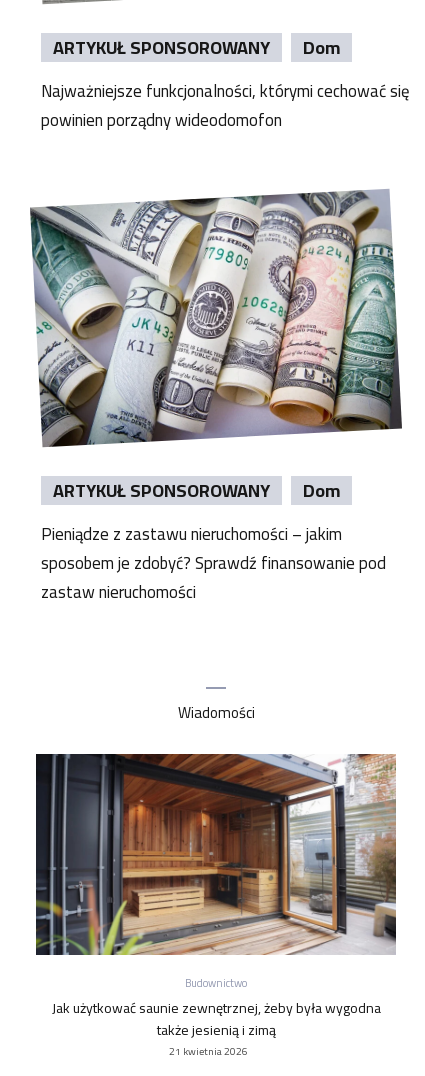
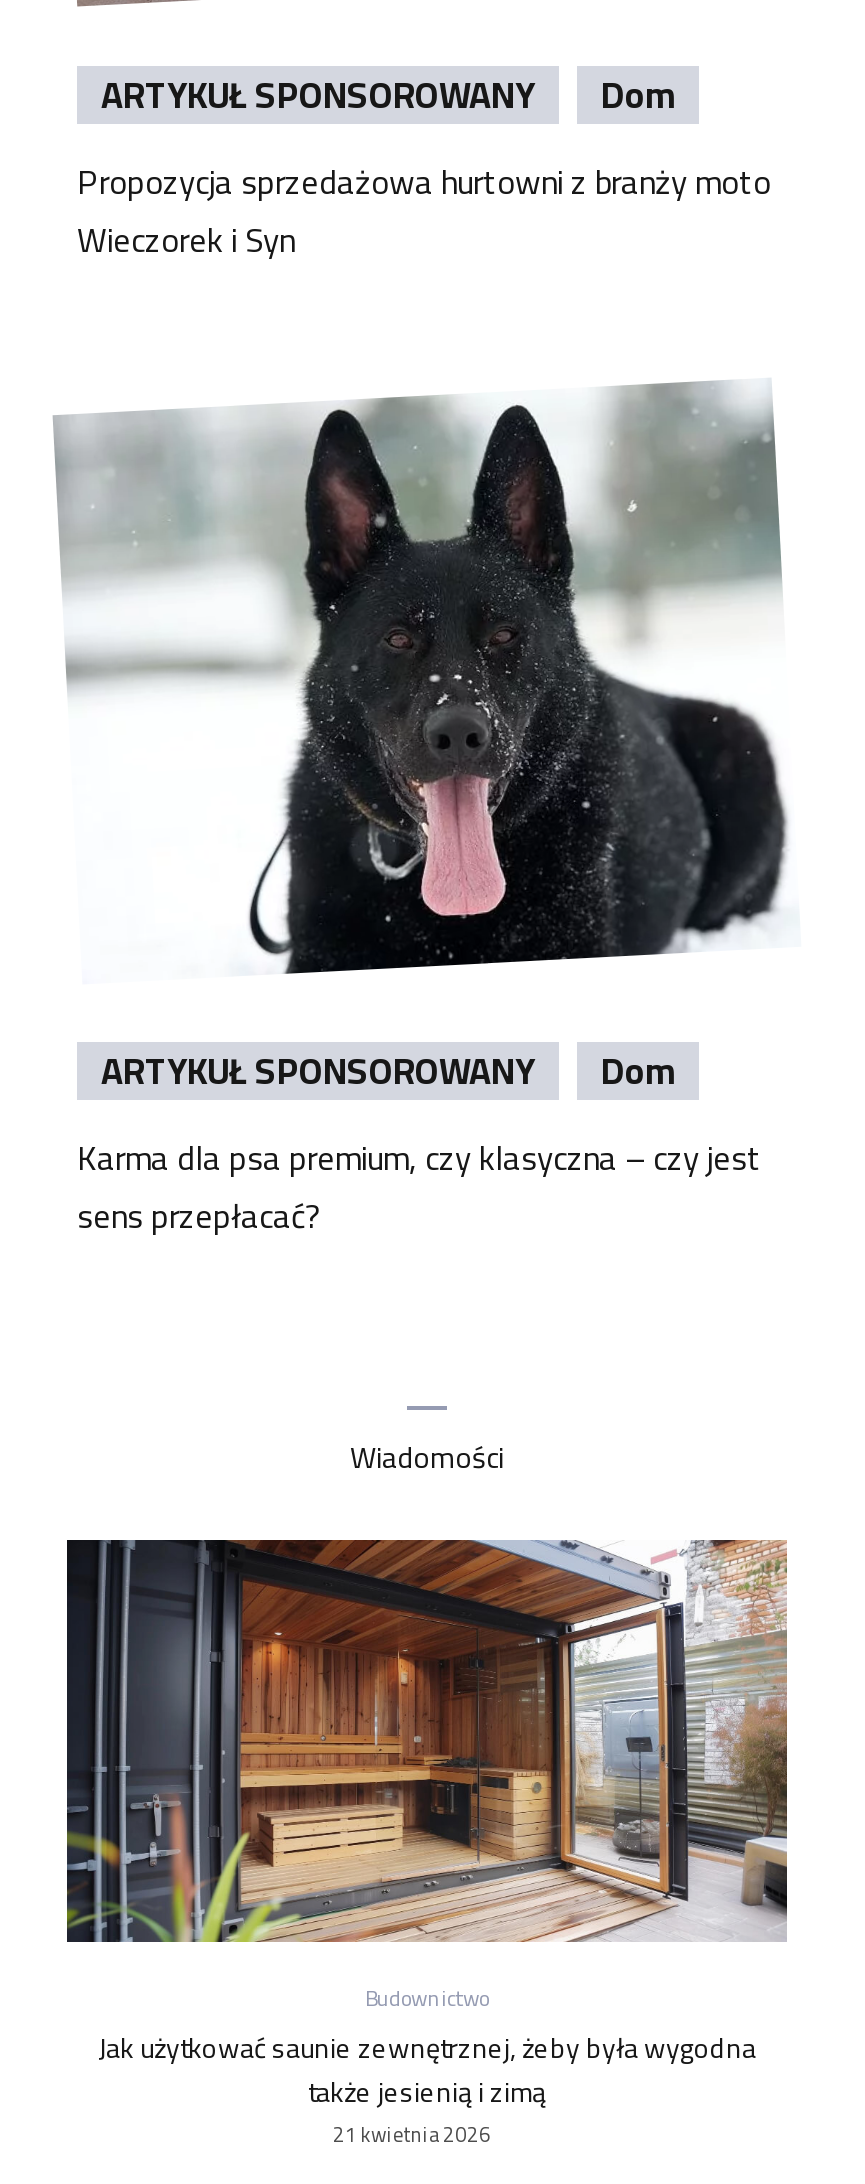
[41,74,409,135] Najważniejsze funkcjonalności, którymi cechować się | powinien porządny wideodomofon -> [77,149,771,271] Propozycja sprzedażowa hurtowni z branży moto | Wieczorek i Syn
[30,189,403,448] [image] -> [57,382,795,984] [image]
moved [53,473,340,506] -> [101,1037,675,1103]: ARTYKUŁ SPONSOROWANY | Dom
[41,517,386,607] Pieniądze z zastawu nieruchomości – jakim | sposobem je zdobyć? Sprawdź finansowanie pod | zastaw nieruchomości -> [77,1125,761,1247] Karma dla psa premium, czy klasyczna – czy jest | sens przepłacać?

